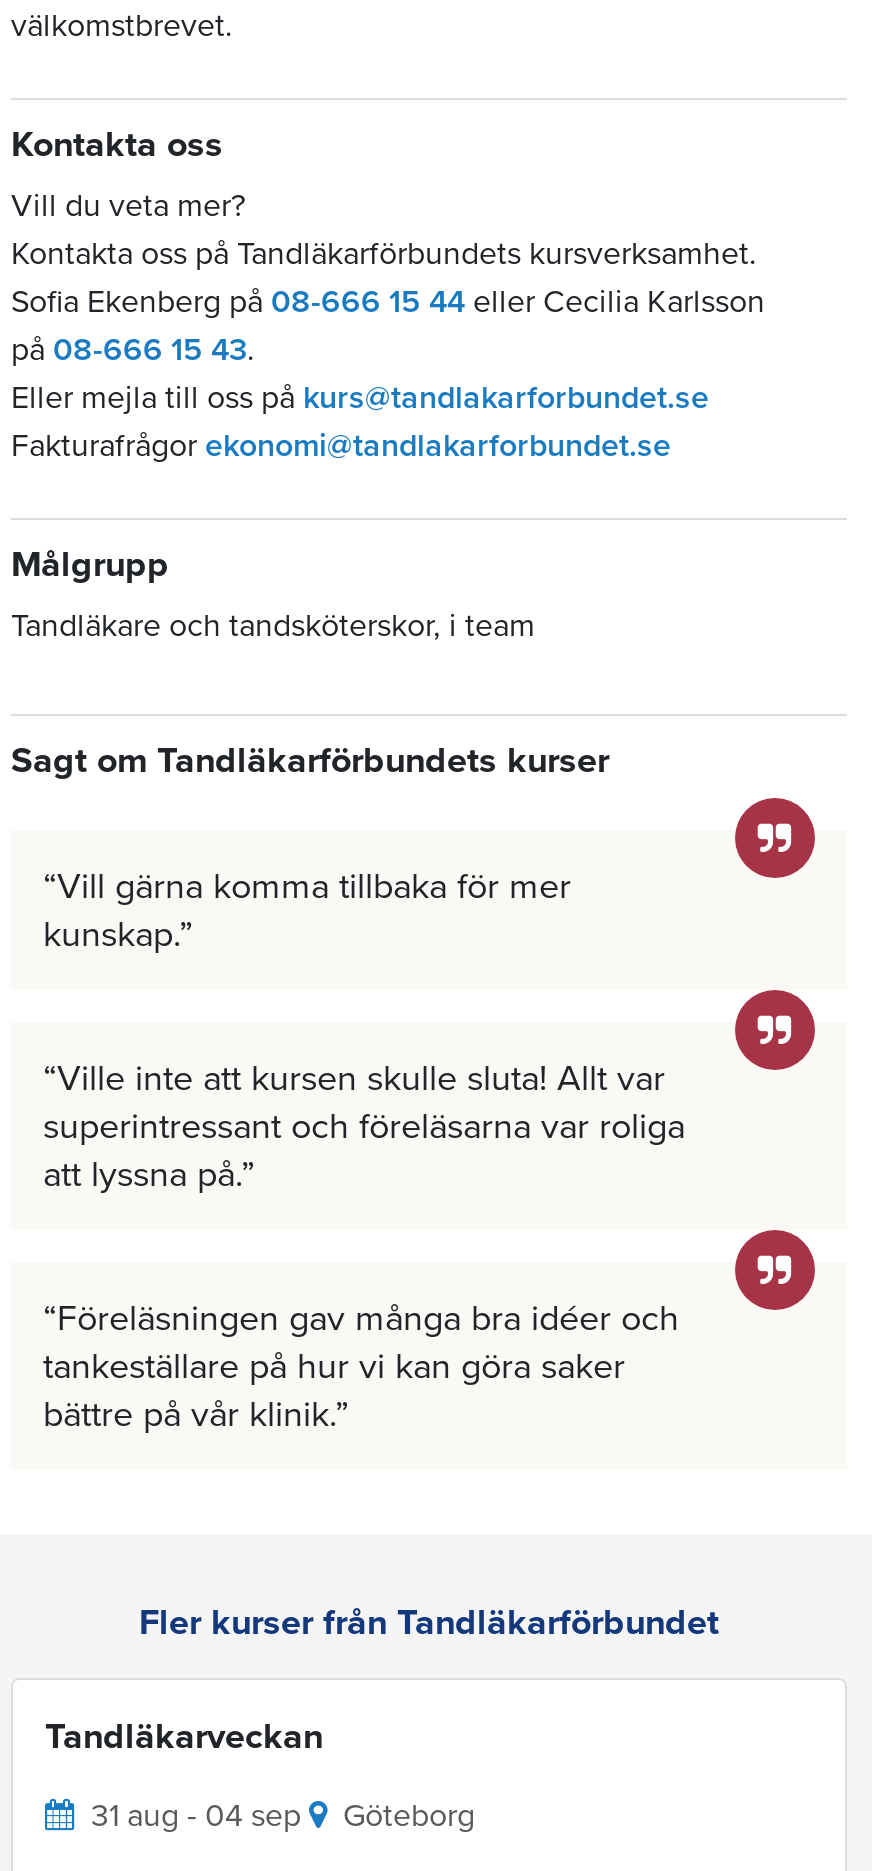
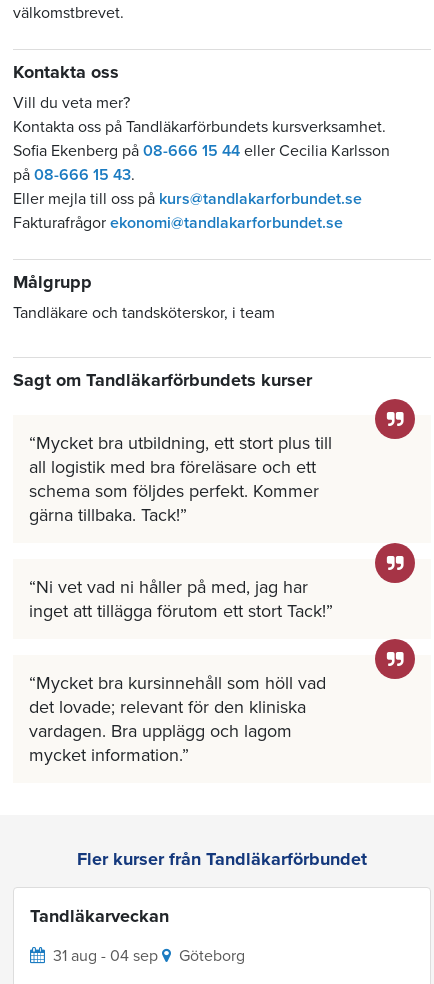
[43,863,571,955] Vill gärna komma tillbaka för mer | kunskap. -> [29,432,332,526] Mycket bra utbildning, ett stort plus till | all logistik med bra föreläsare och ett | schema som följdes perfekt. Kommer | gärna tillbaka. Tack!
[43,1055,685,1195] Ville inte att kursen skulle sluta! Allt var | superintressant och föreläsarna var roliga | att lyssna på. -> [29,576,326,622] Ni vet vad ni håller på med, jag har | inget att tillägga förutom ett stort Tack!
moved [733,1228,817,1312] -> [374,638,416,680]: [image]
[43,1295,679,1435] Föreläsningen gav många bra idéer och | tankeställare på hur vi kan göra saker | bättre på vår klinik. -> [29,672,326,766] Mycket bra kursinnehåll som höll vad | det lovade; relevant för den kliniska | vardagen. Bra upplägg och lagom | mycket information.

